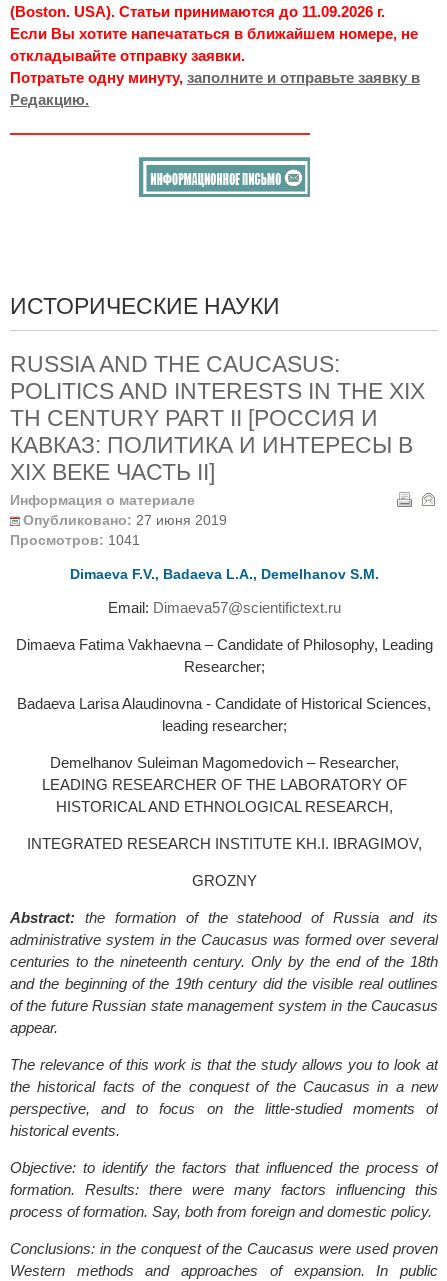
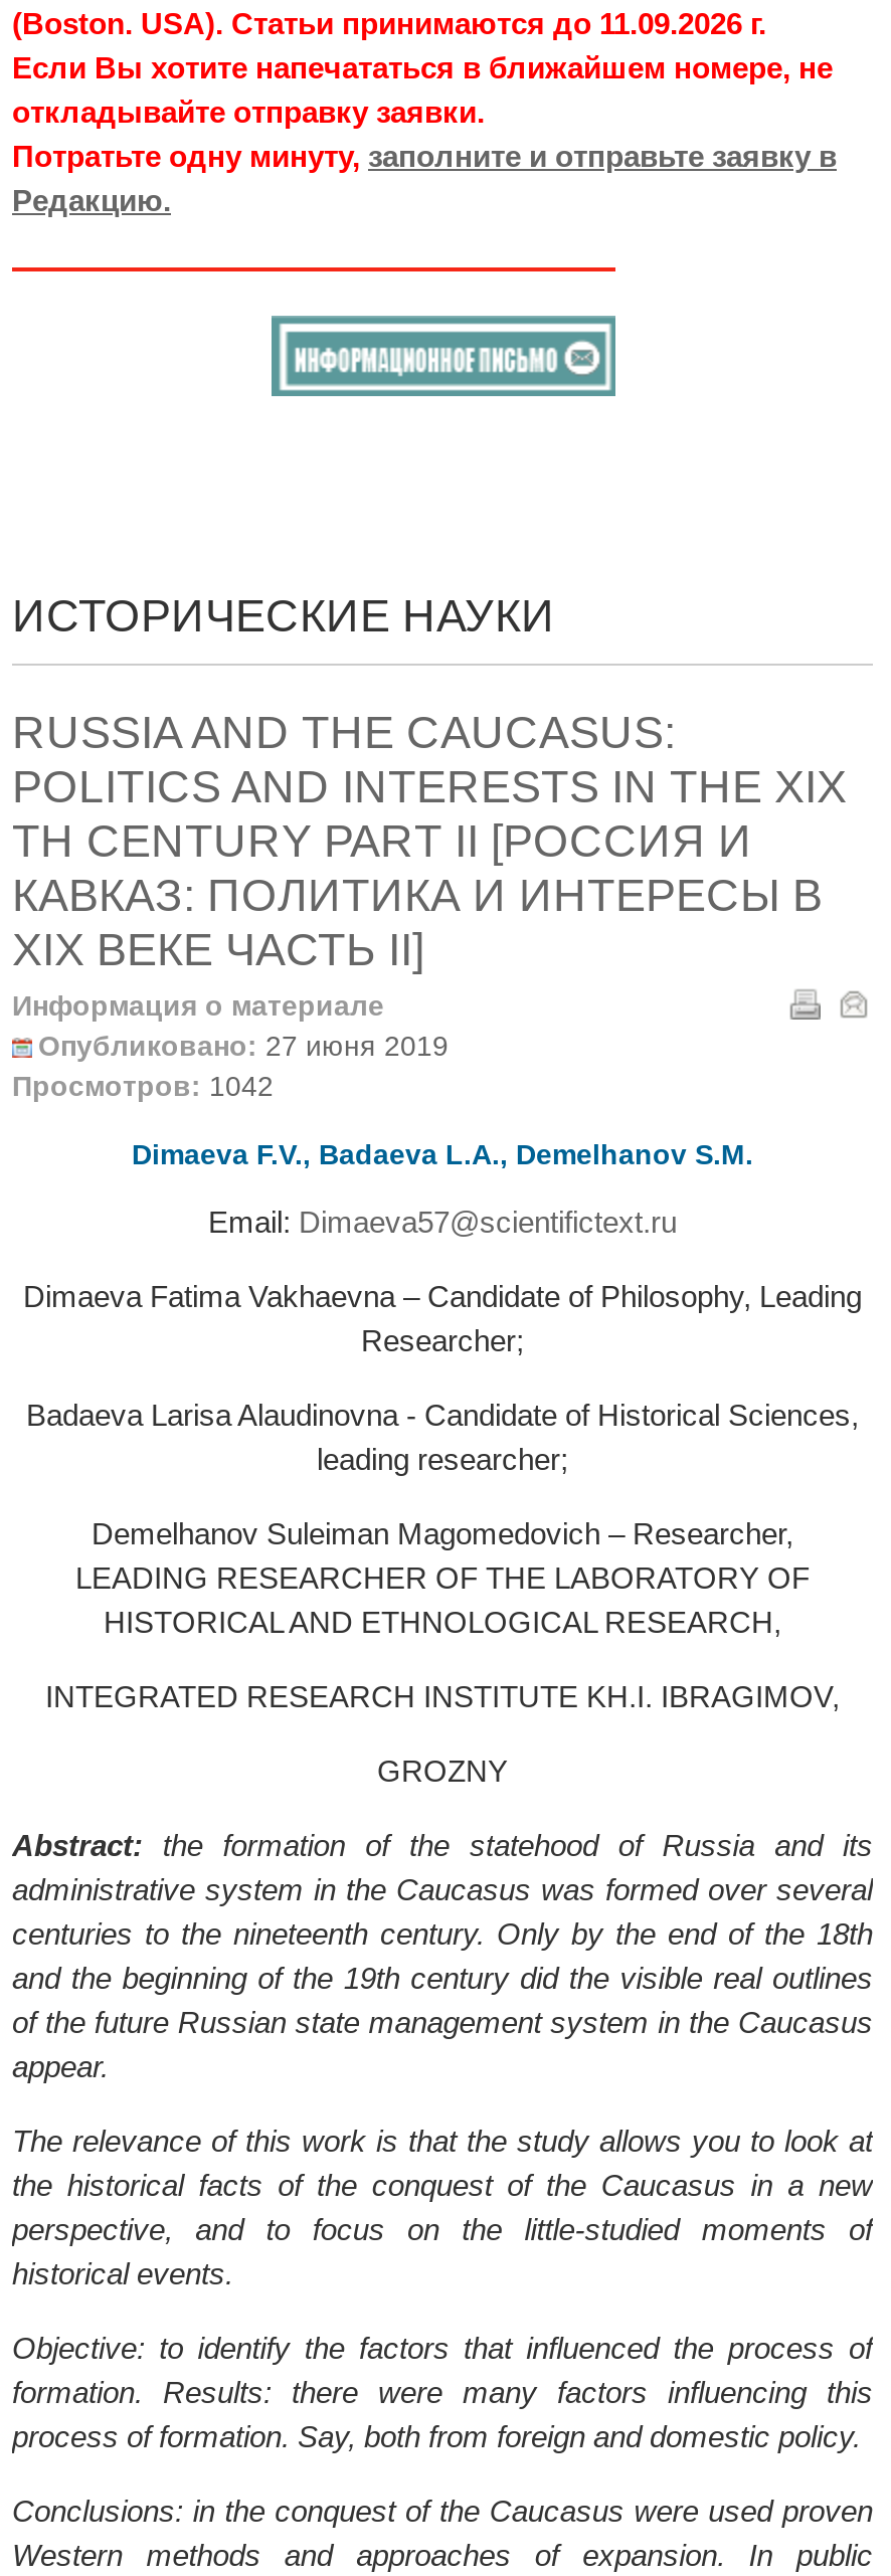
[10,533,140,548] Просмотров: 1041 -> [12,1071,274,1101] Просмотров: 1042

